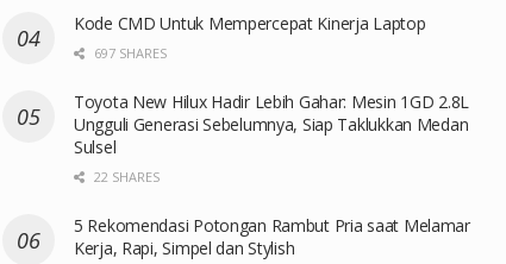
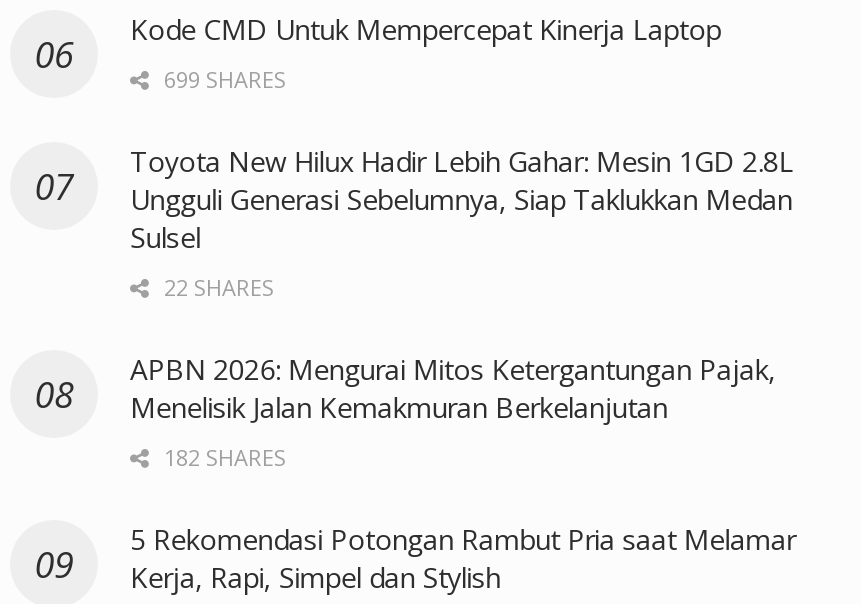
[90,44,167,61] 697 SHARES -> [158,63,286,93] 699 SHARES
none -> [130,349,776,471] APBN 2026: Mengurai Mitos Ketergantungan Pajak, | Menelisik Jalan Kemakmuran Berkelanjutan | 182 SHARES

